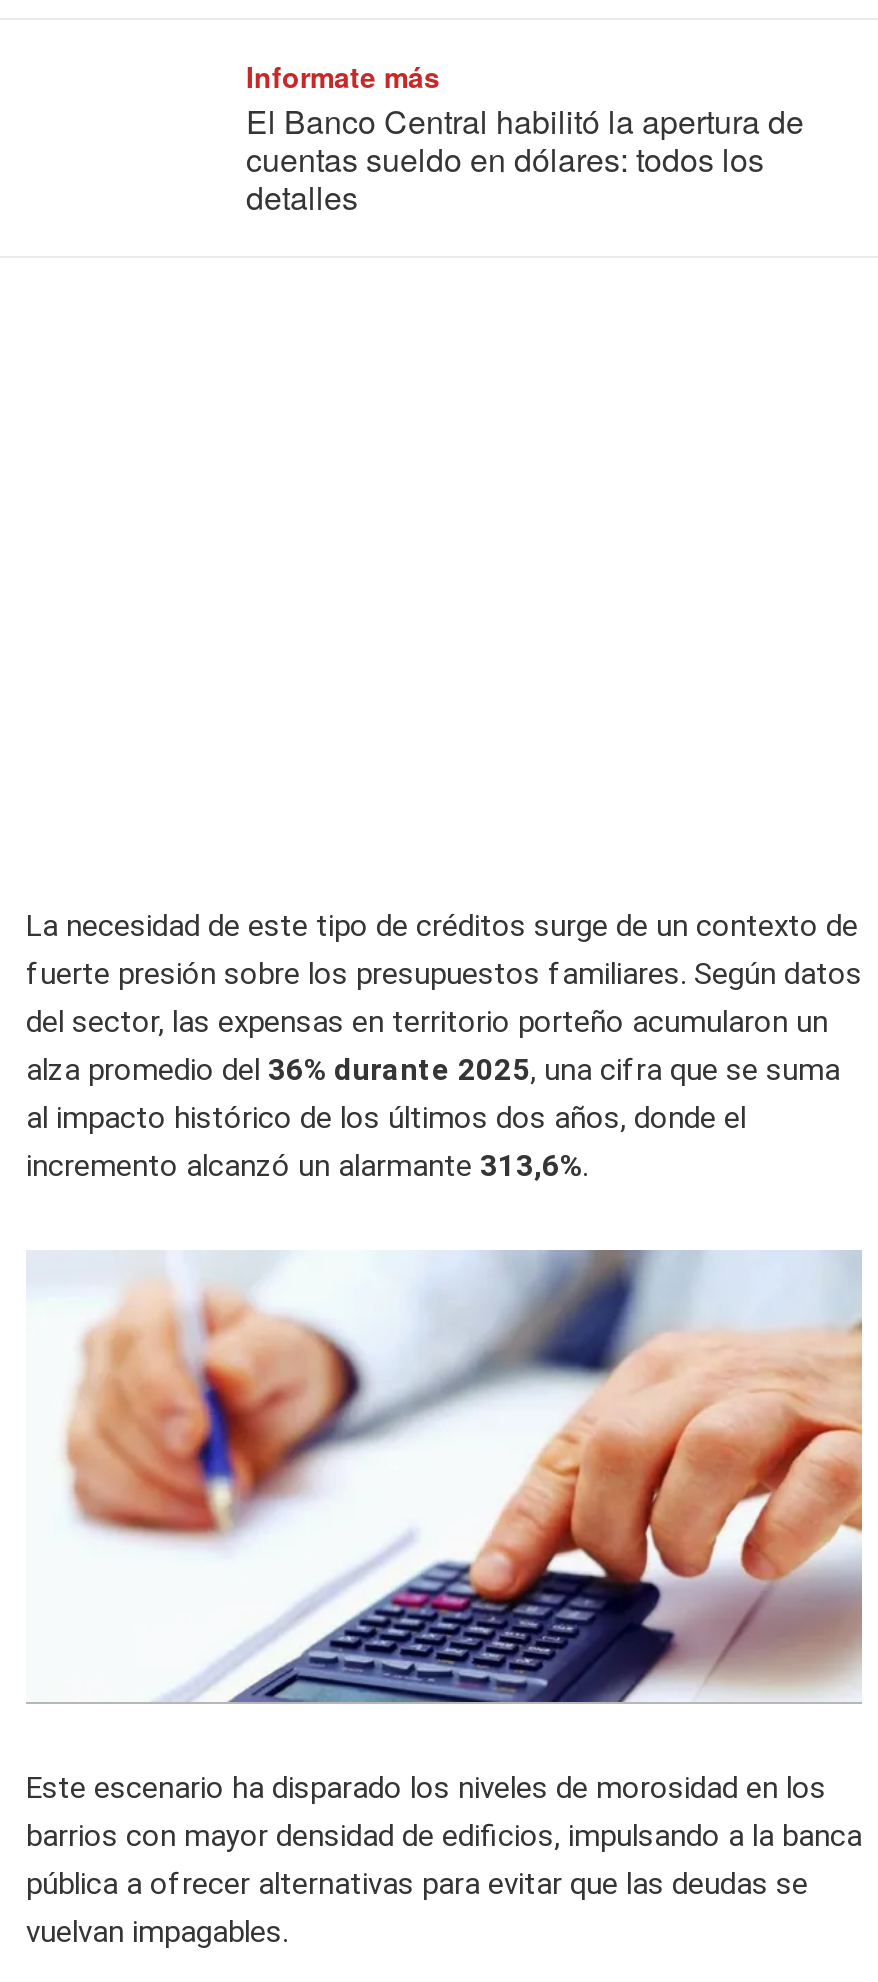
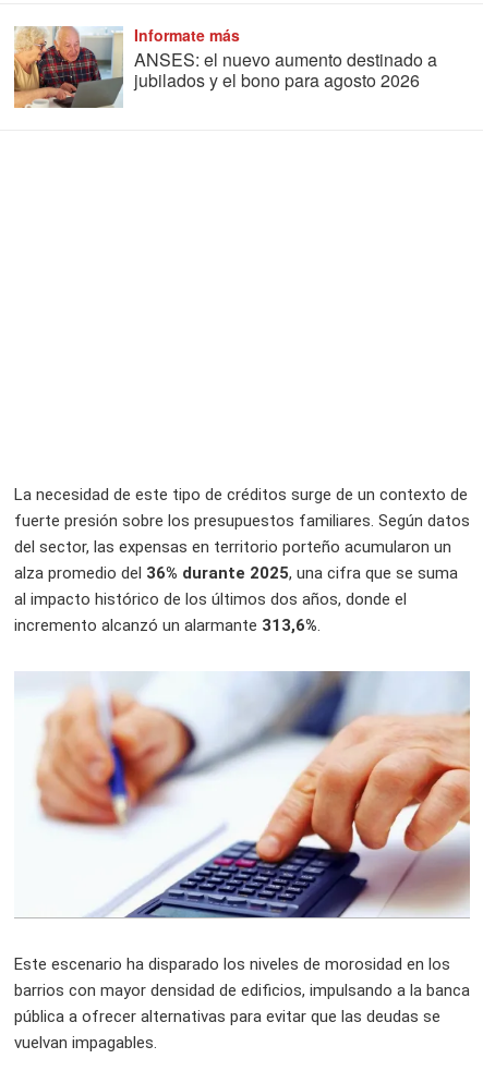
none -> [13,25,124,109] [image]
[246,98,804,220] El Banco Central habilitó la apertura de | cuentas sueldo en dólares: todos los | detalles -> [134,47,437,93] ANSES: el nuevo aumento destinado a | jubilados y el bono para agosto 2026

